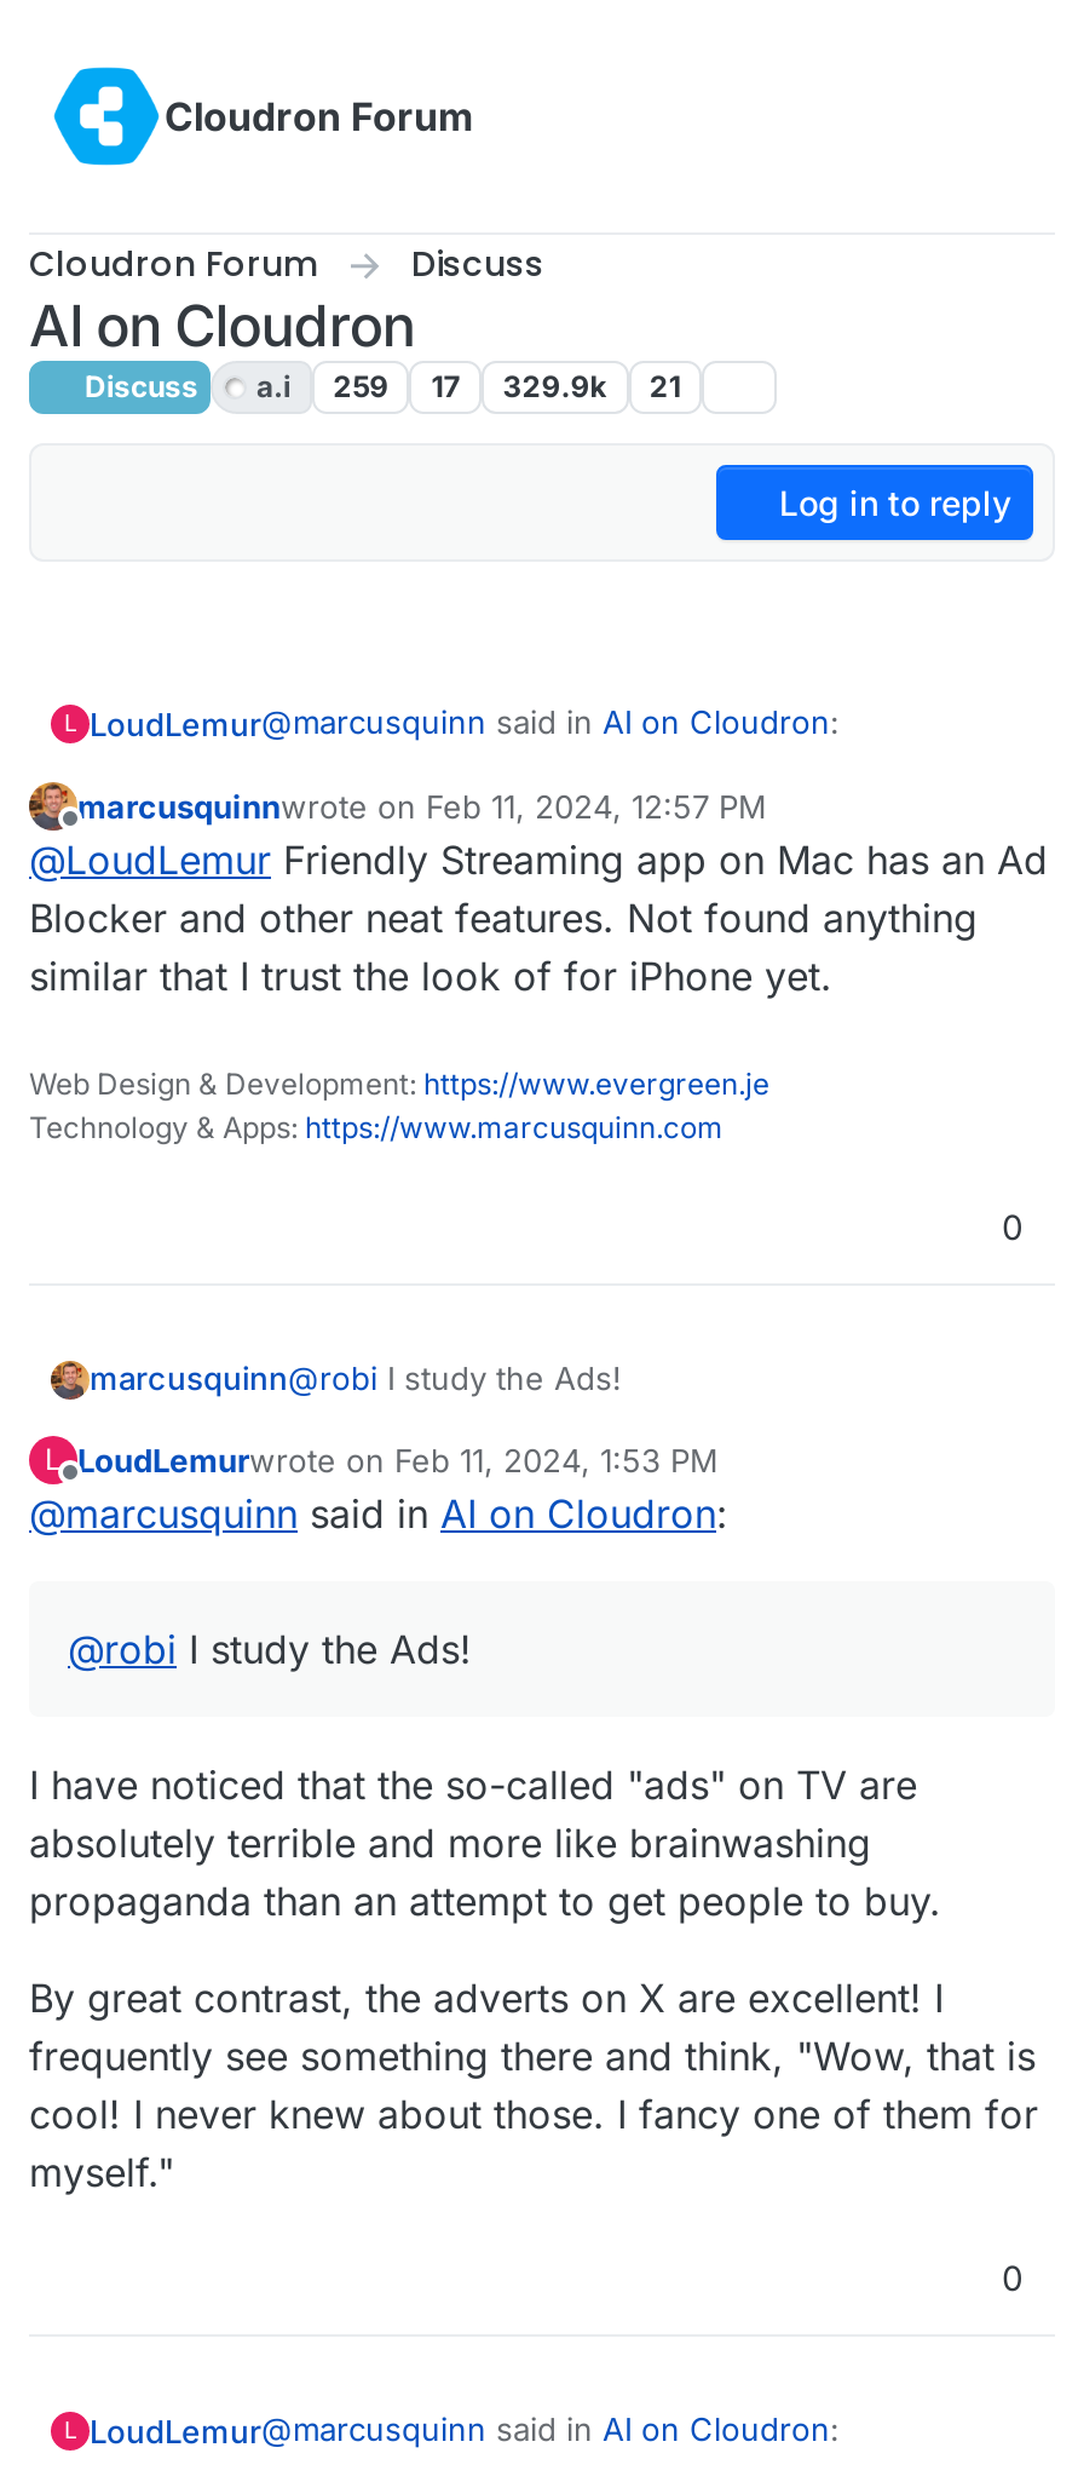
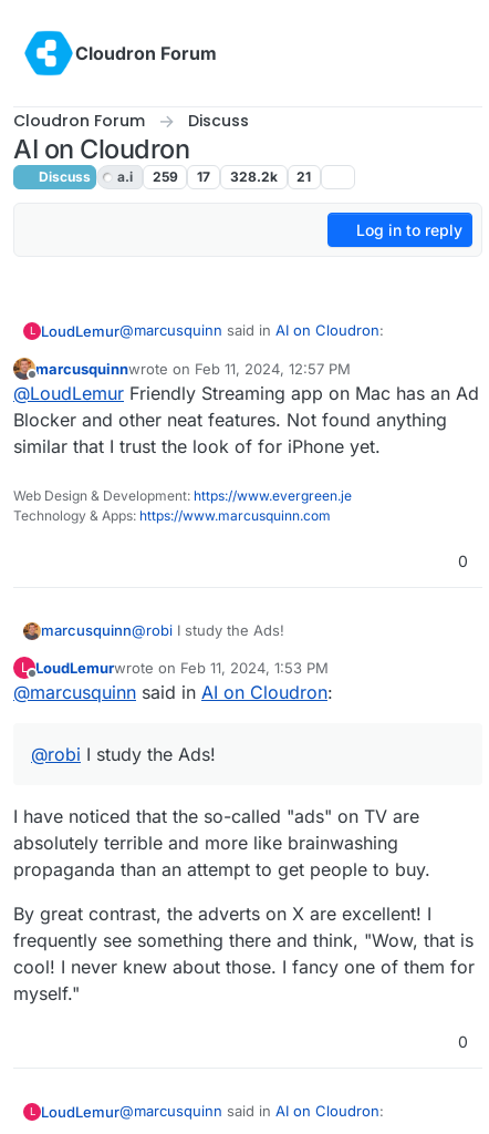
[77,369,681,405] Discuss a.i 259 17 329.9k 21 -> [35,169,311,185] Discuss a.i 259 17 328.2k 21

